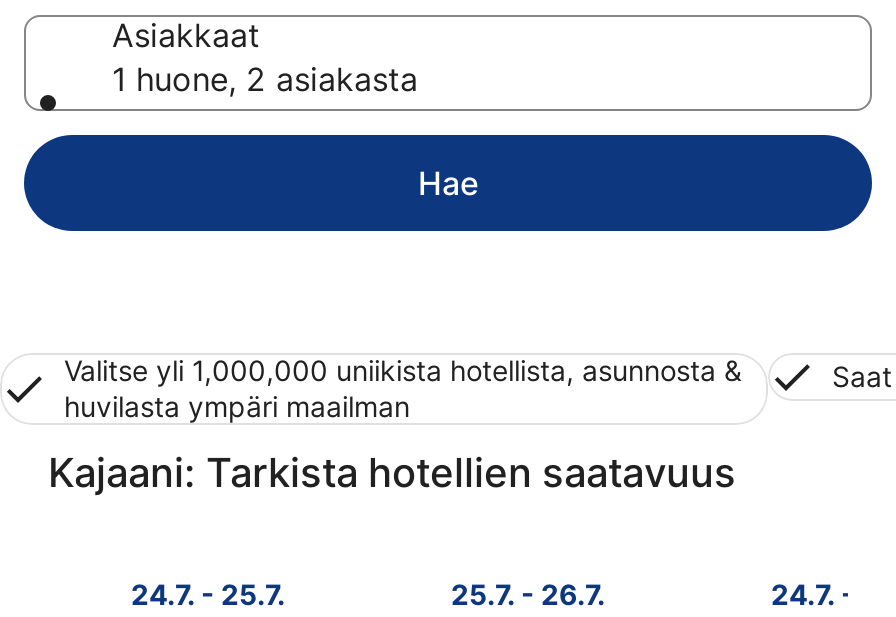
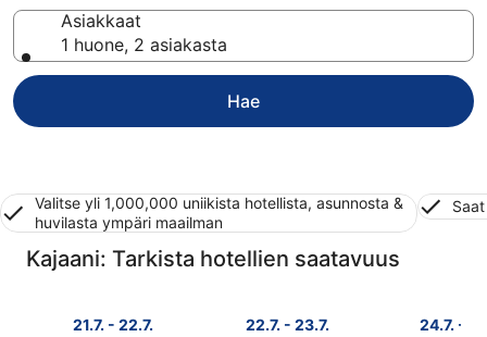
[131,577,285,611] 24.7. - 25.7. -> [73,315,153,334] 21.7. - 22.7.
[451,577,605,611] 25.7. - 26.7. -> [245,315,329,334] 22.7. - 23.7.

